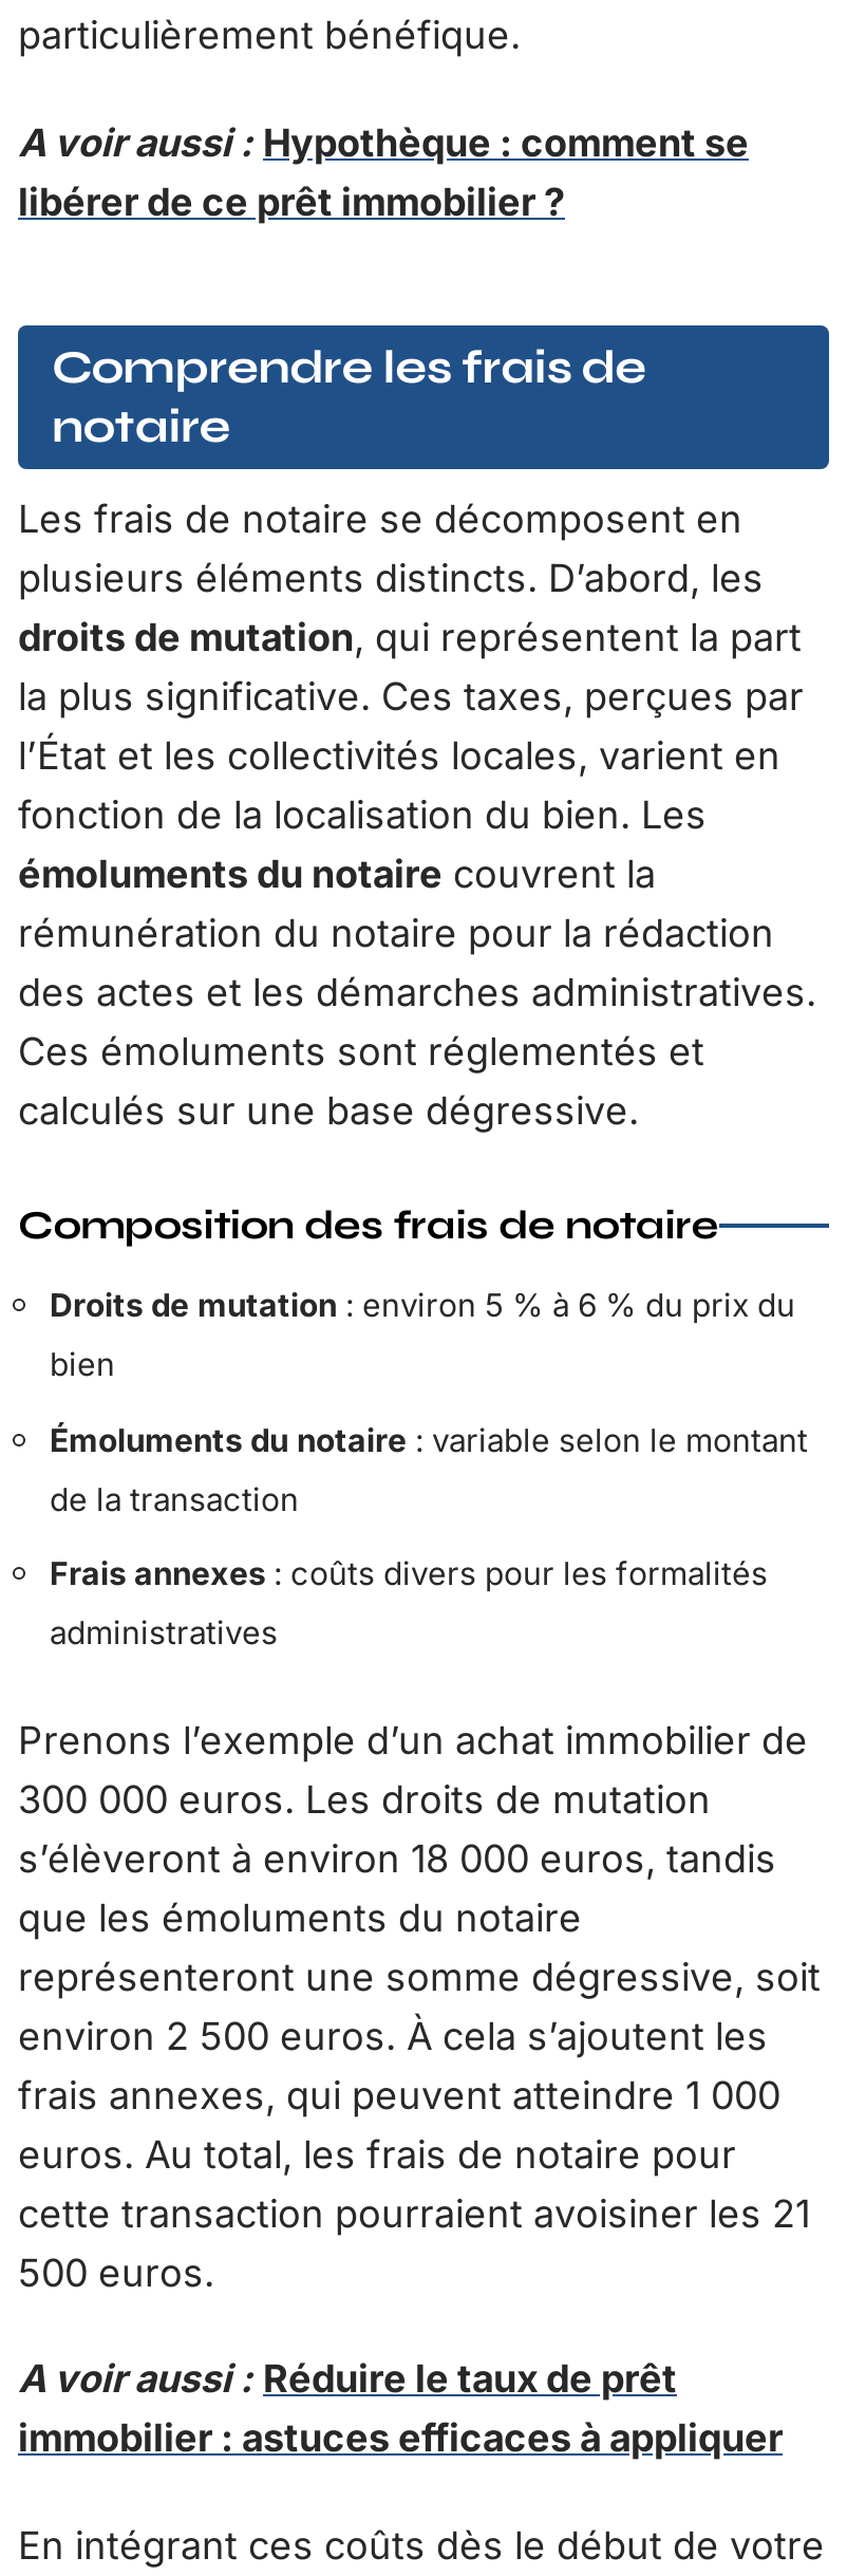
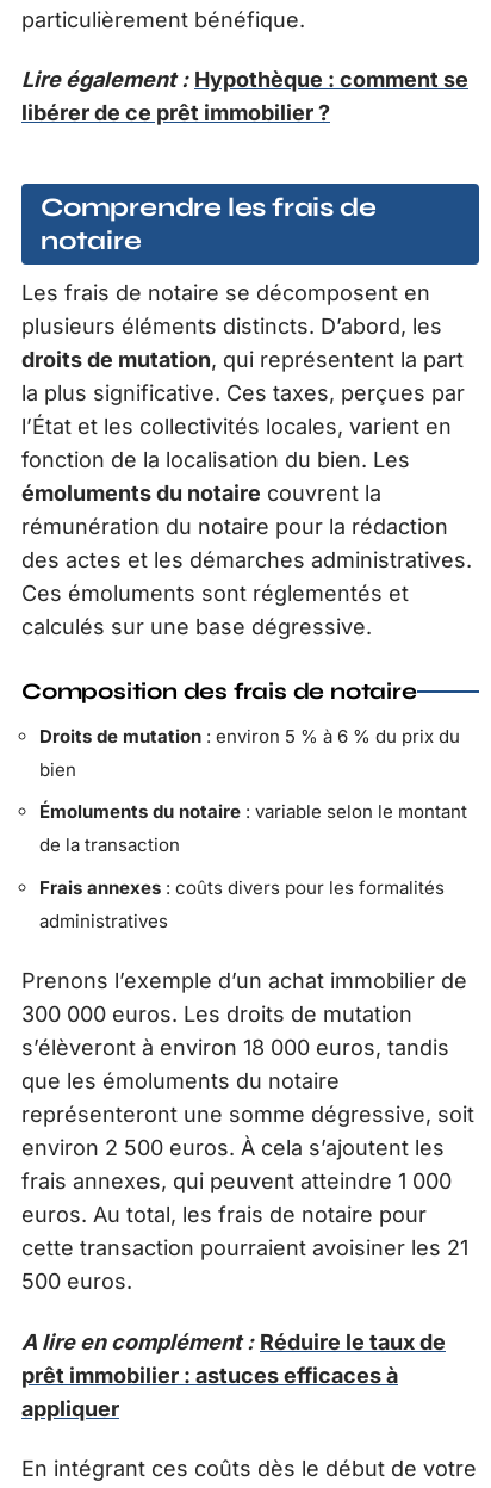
[18,119,749,164] A voir aussi : Hypothèque : comment se -> [21,67,468,92] Lire également : Hypothèque : comment se
[18,2356,783,2460] A voir aussi : Réduire le taux de prêt | immobilier : astuces efficaces à appliquer -> [21,1329,446,1421] A lire en complément : Réduire le taux de | prêt immobilier : astuces efficaces à | appliquer

